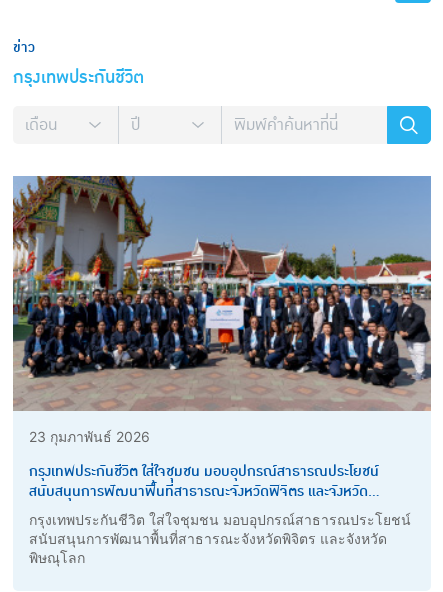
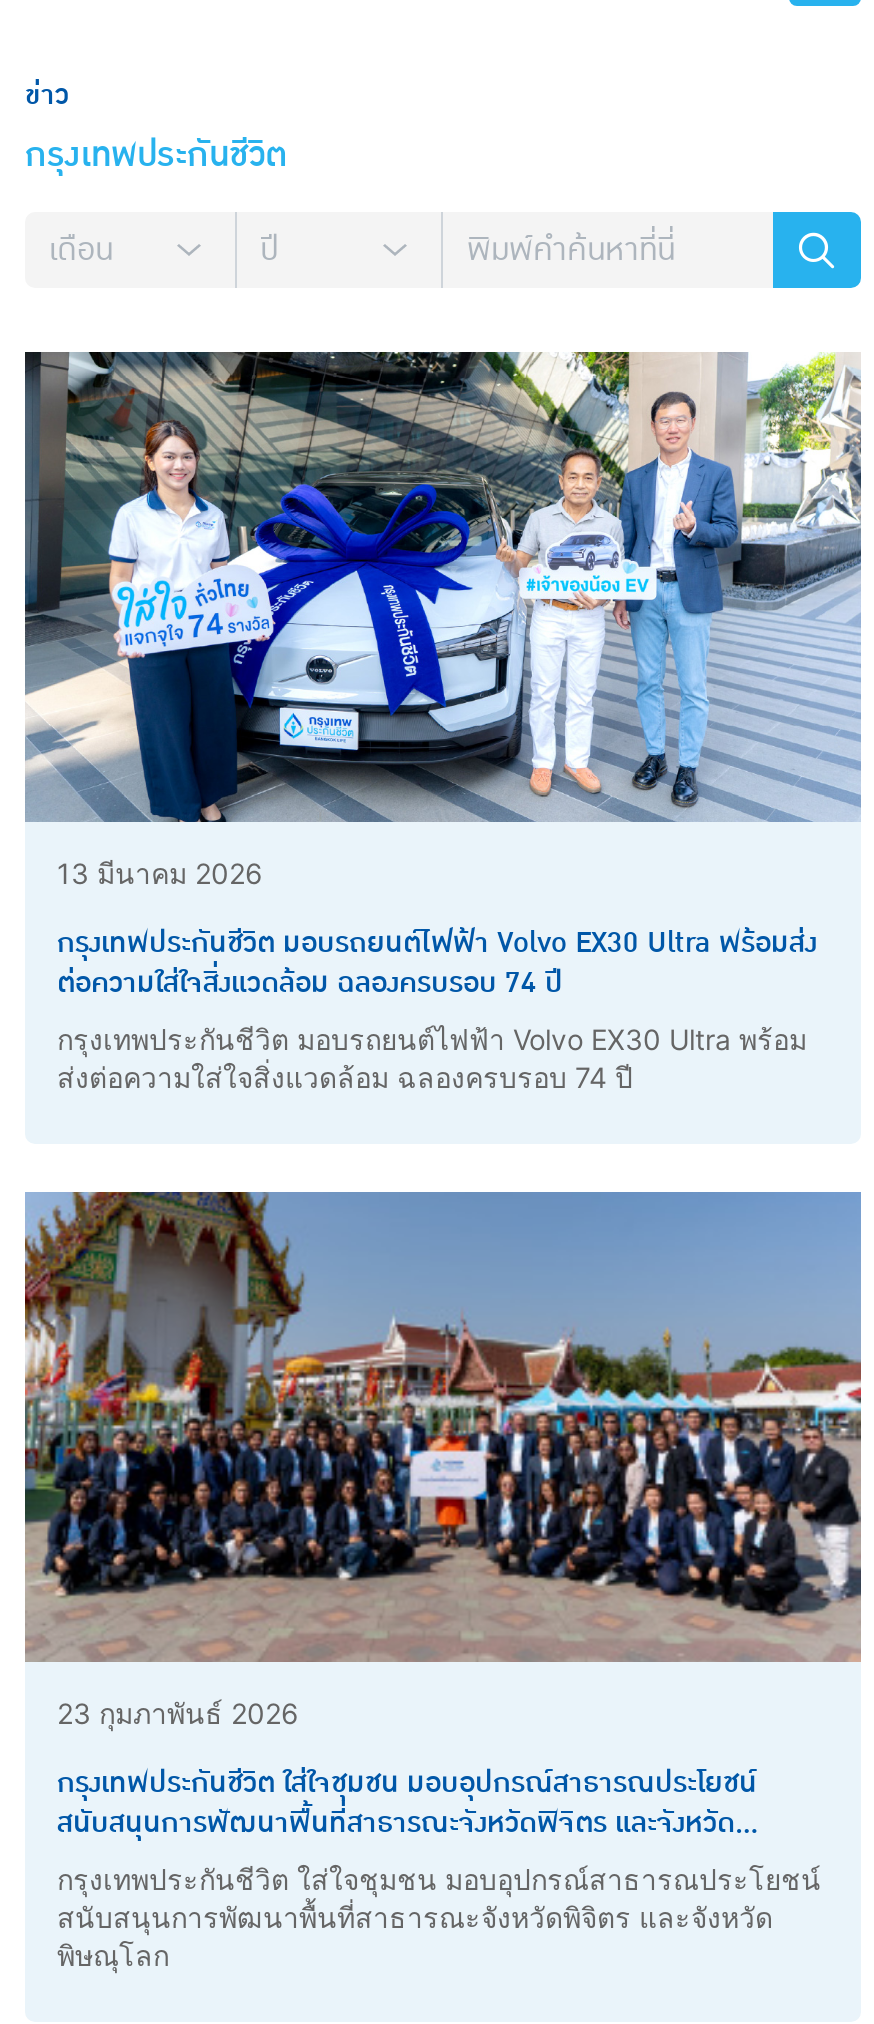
none -> [23,350,863,1095] [image] | 13 มีนาคม 2026 | กรุงเทพประกันชีวิต มอบรถยนต์ไฟฟ้า Volvo EX30 Ultra พร้อมส่ง | ต่อความใส่ใจสิ่งแวดล้อม ฉลองครบรอบ 74 ปี | กรุงเทพประกันชีวิต มอบรถยนต์ไฟฟ้า Volvo EX30 Ultra พร้อม | ส่งต่อความใส่ใจสิ่งแวดล้อม ฉลองครบรอบ 74 ปี

